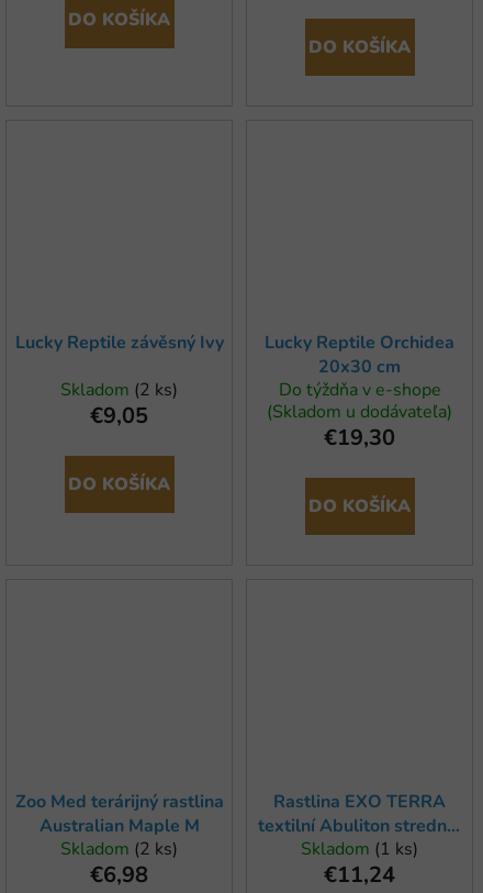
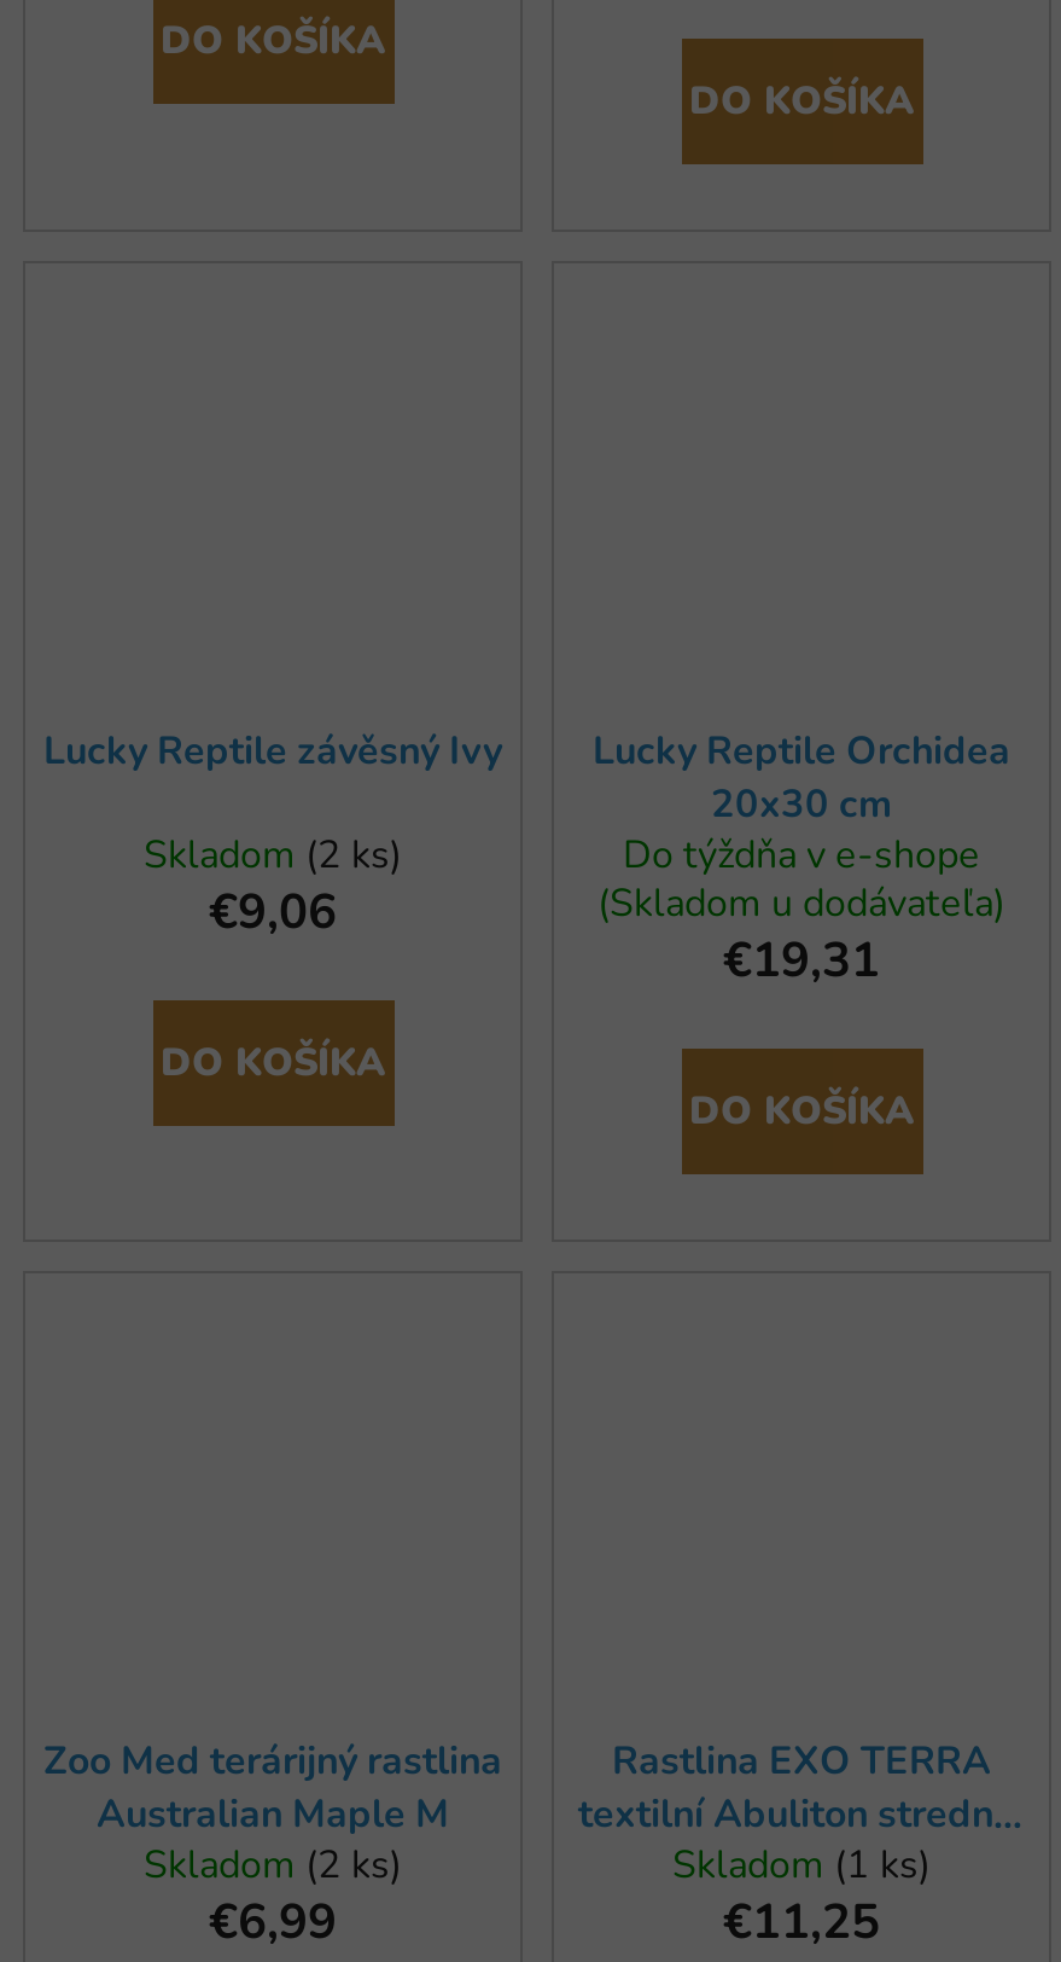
[90,401,148,431] €9,05 -> [209,880,337,945] €9,06
[324,423,395,453] €19,30 -> [723,929,880,994] €19,31
[90,860,148,890] €6,98 -> [209,1890,337,1956] €6,99
[324,860,395,890] €11,24 -> [723,1890,880,1956] €11,25

